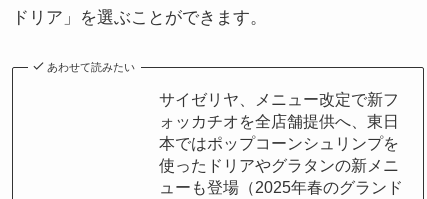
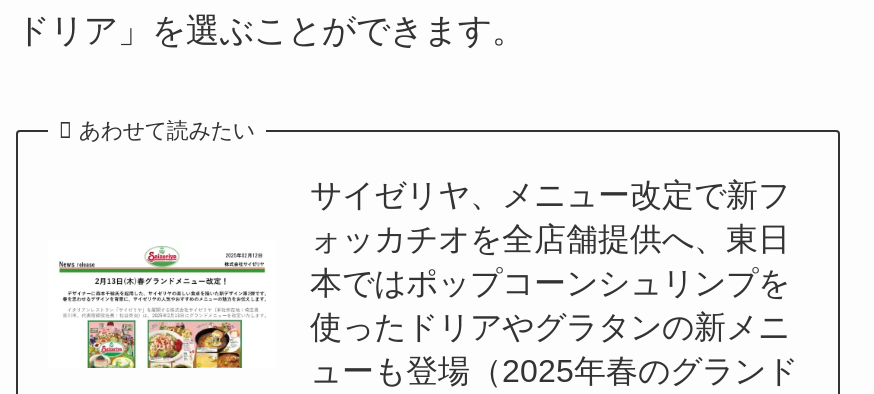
none -> [56,244,268,370] [image]

